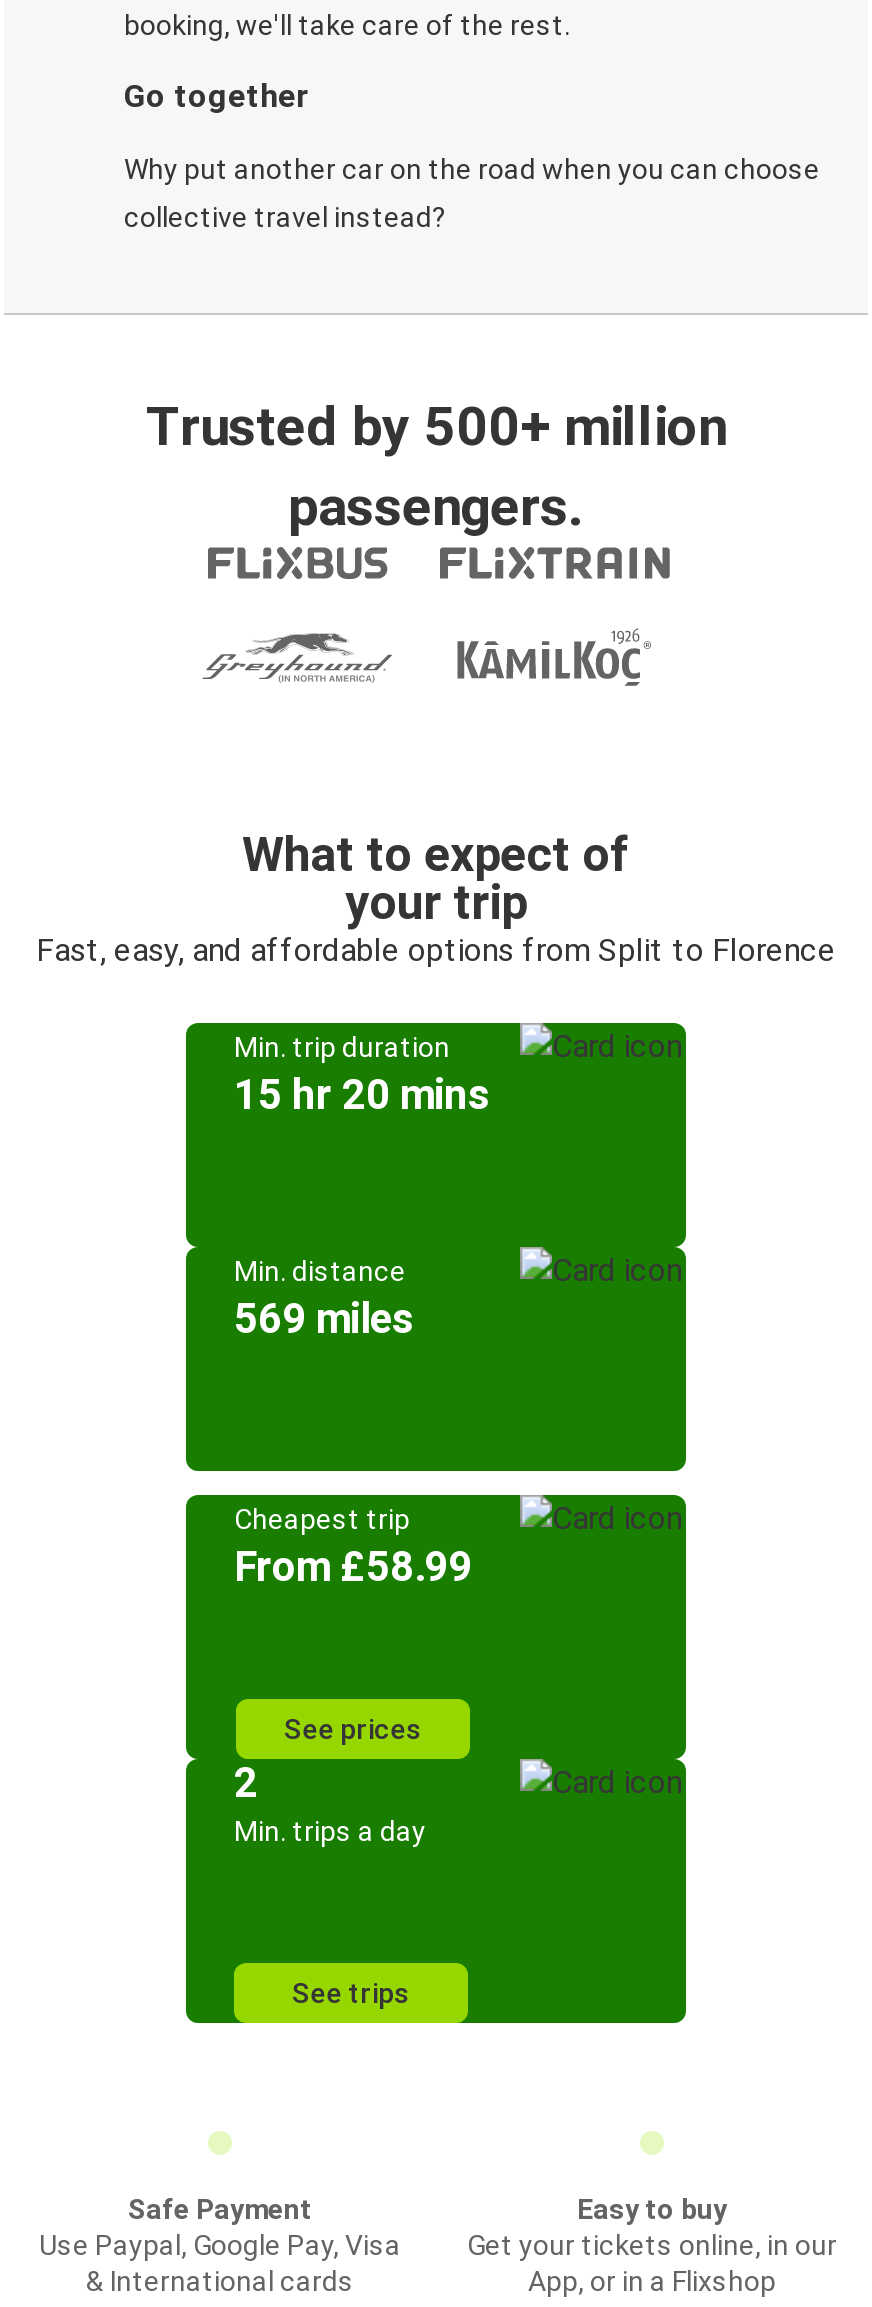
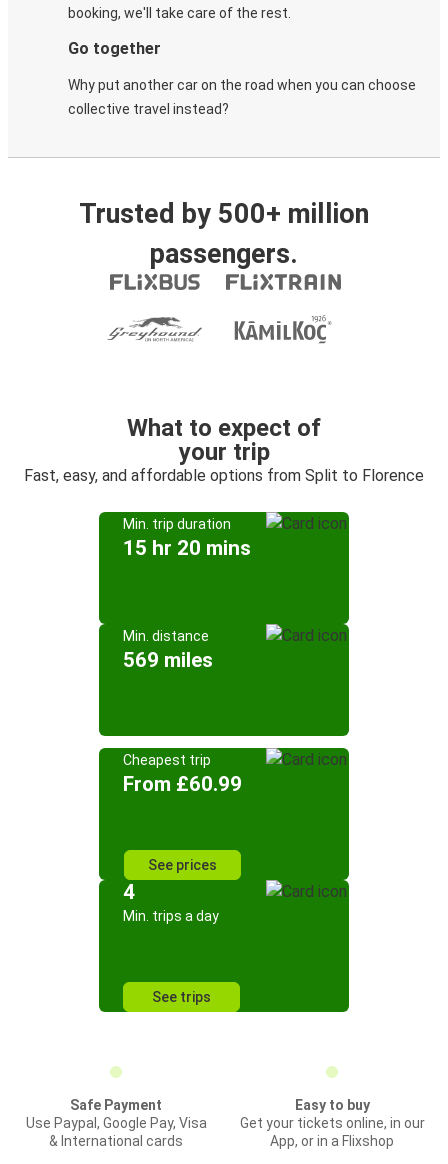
[234,1543,472,1591] From £58.99 -> [123,772,242,796] From £60.99
[234,1759,258,1807] 2 -> [123,880,135,904] 4

